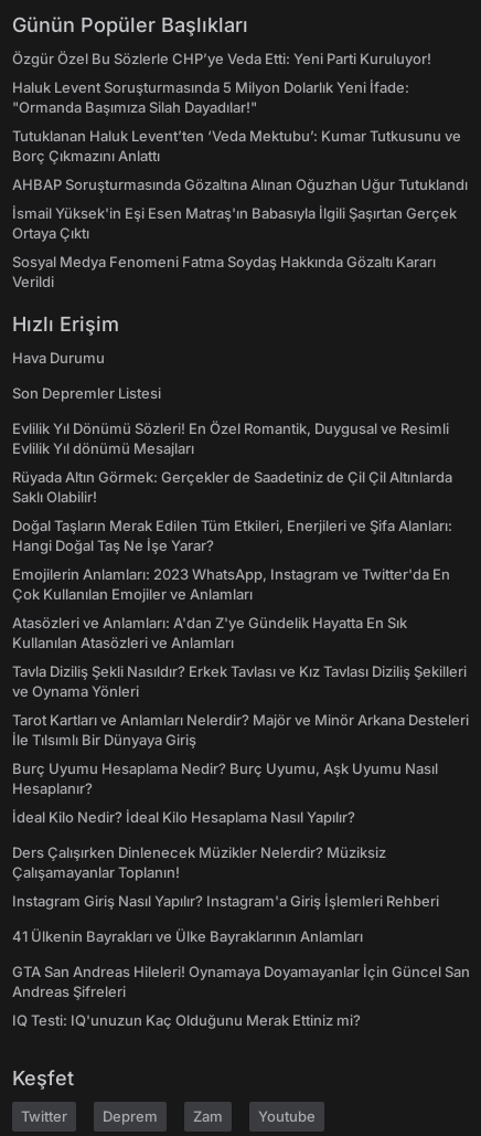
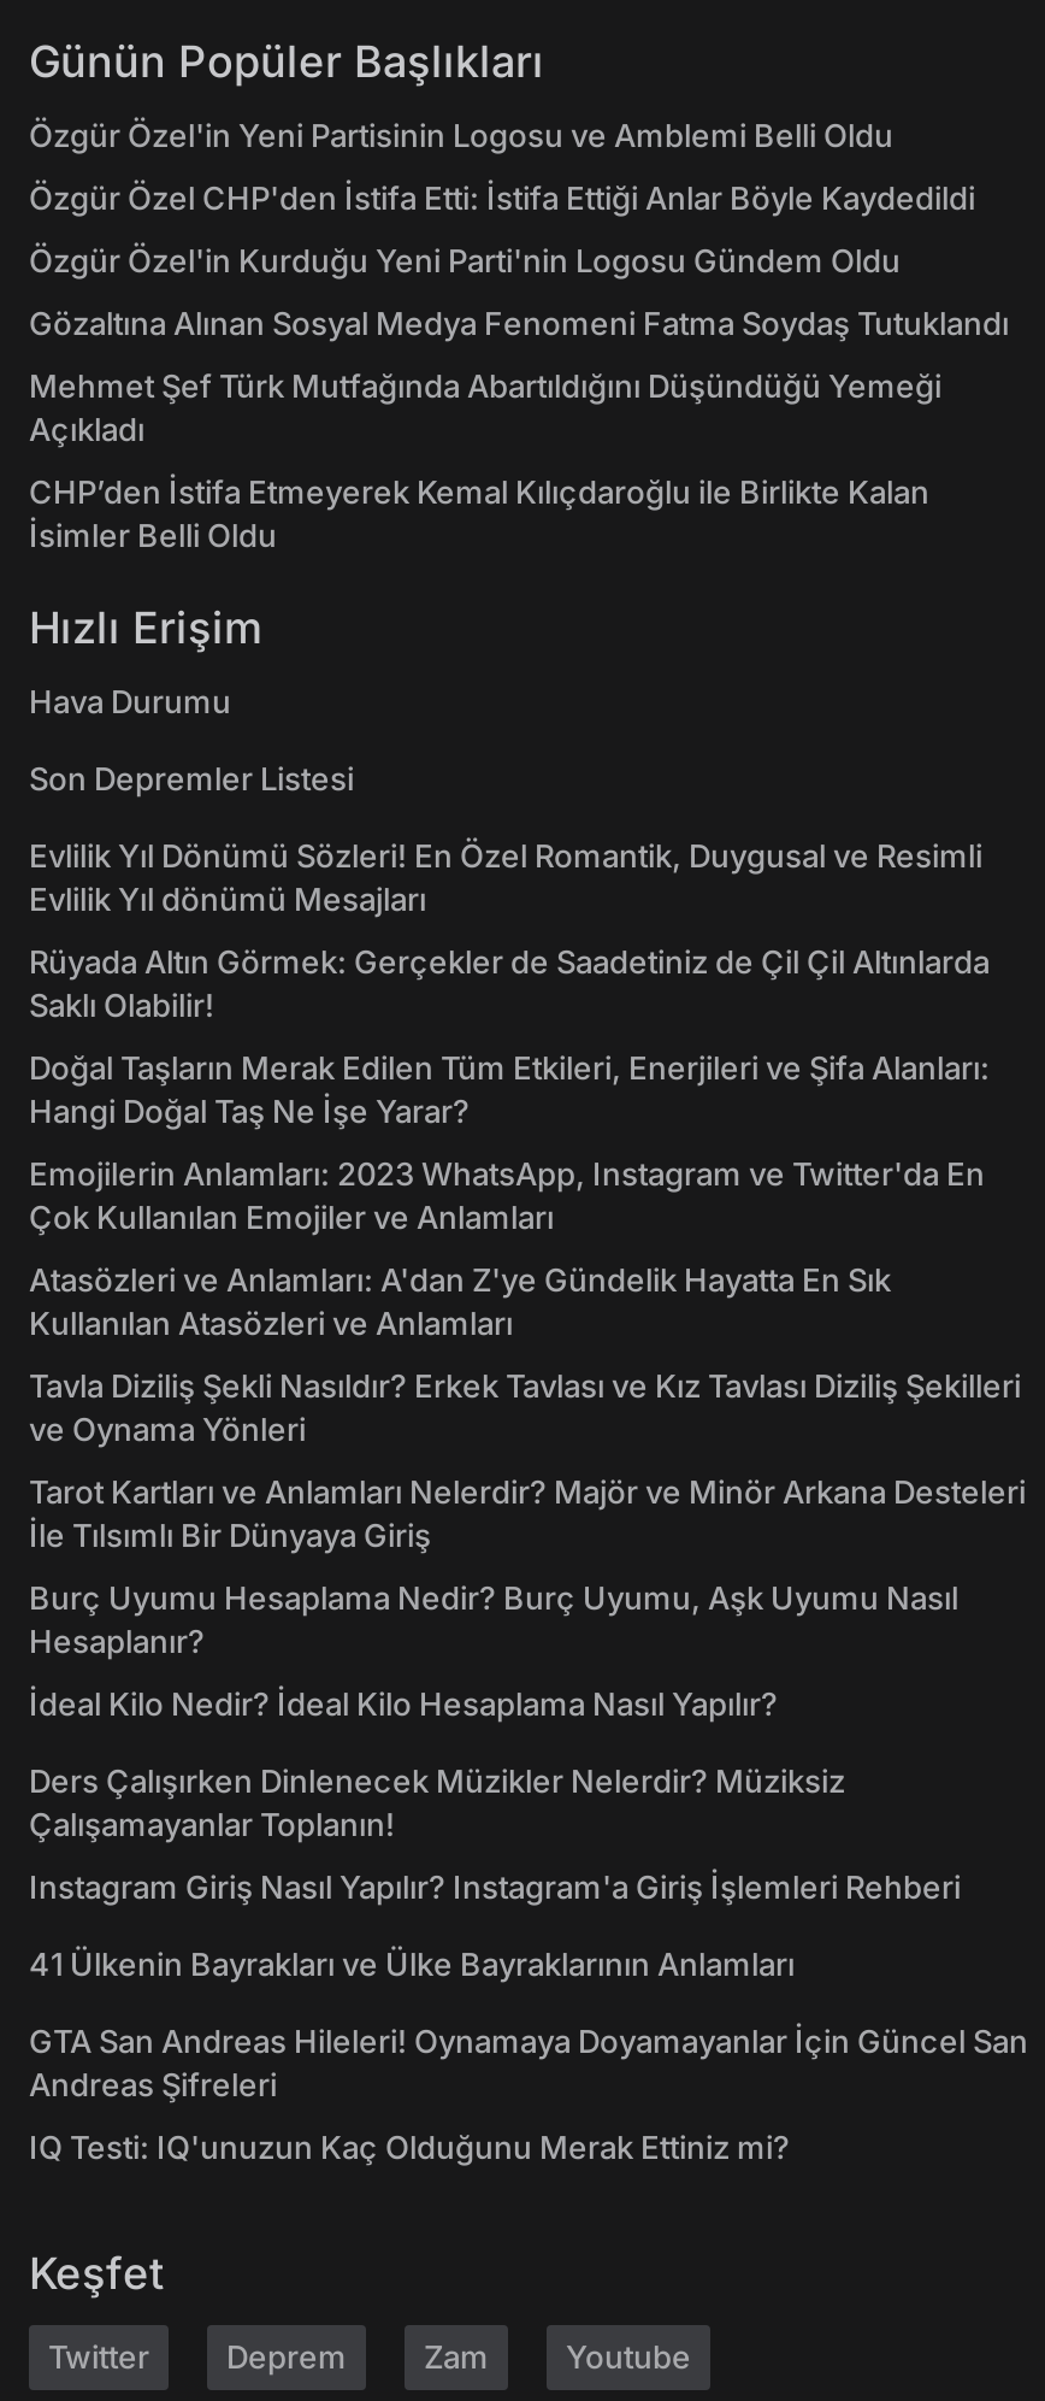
[12,50,431,68] Özgür Özel Bu Sözlerle CHP’ye Veda Etti: Yeni Parti Kuruluyor! -> [29,117,893,155] Özgür Özel'in Yeni Partisinin Logosu ve Amblemi Belli Oldu
[12,79,409,116] Haluk Levent Soruşturmasında 5 Milyon Dolarlık Yeni İfade: | "Ormanda Başımıza Silah Dayadılar!" -> [29,179,975,218] Özgür Özel CHP'den İstifa Etti: İstifa Ettiği Anlar Böyle Kaydedildi
[12,127,461,165] Tutuklanan Haluk Levent’ten ‘Veda Mektubu’: Kumar Tutkusunu ve | Borç Çıkmazını Anlattı -> [29,242,901,280] Özgür Özel'in Kurduğu Yeni Parti'nin Logosu Gündem Oldu
[12,176,468,194] AHBAP Soruşturmasında Gözaltına Alınan Oğuzhan Uğur Tutuklandı -> [29,305,1009,343] Gözaltına Alınan Sosyal Medya Fenomeni Fatma Soydaş Tutuklandı
[12,205,457,242] İsmail Yüksek'in Eşi Esen Matraş'ın Babasıyla İlgili Şaşırtan Gerçek | Ortaya Çıktı -> [29,367,941,449] Mehmet Şef Türk Mutfağında Abartıldığını Düşündüğü Yemeği | Açıkladı
[12,253,436,291] Sosyal Medya Fenomeni Fatma Soydaş Hakkında Gözaltı Kararı | Verildi -> [29,473,929,555] CHP’den İstifa Etmeyerek Kemal Kılıçdaroğlu ile Birlikte Kalan | İsimler Belli Oldu

